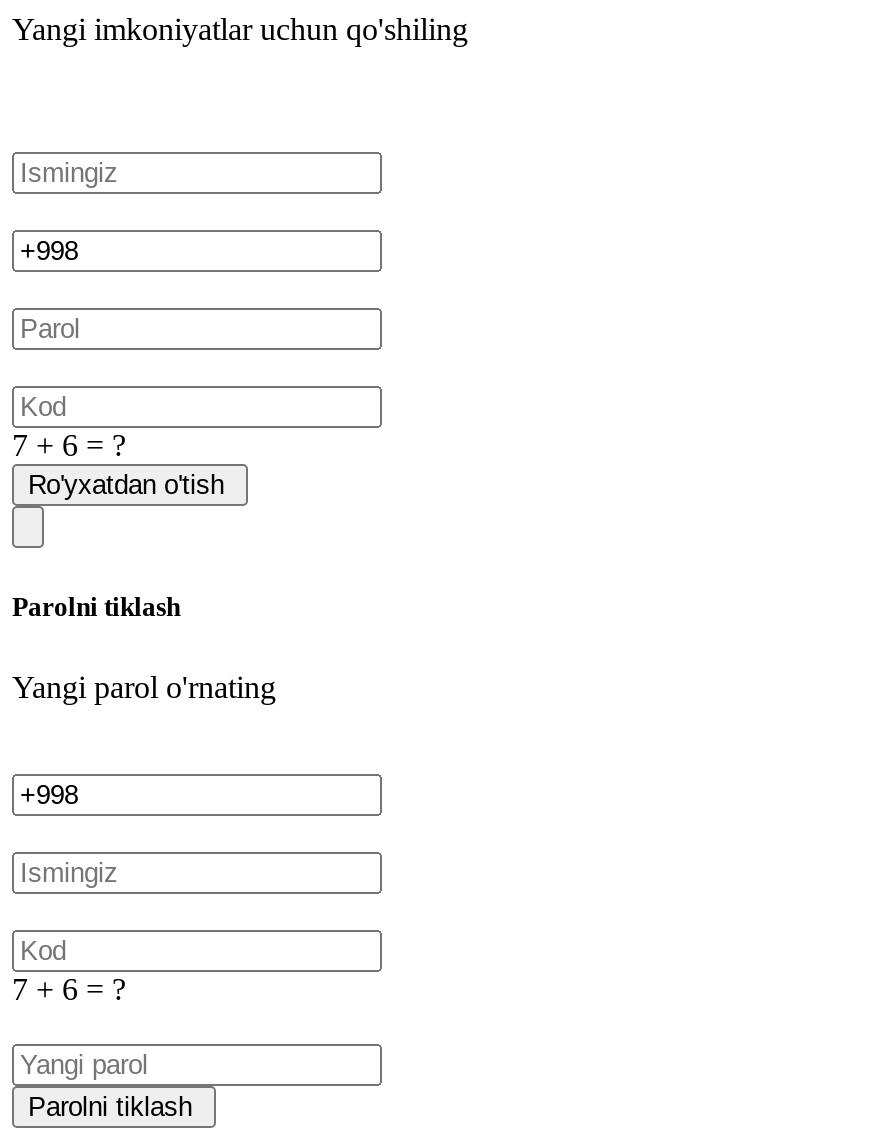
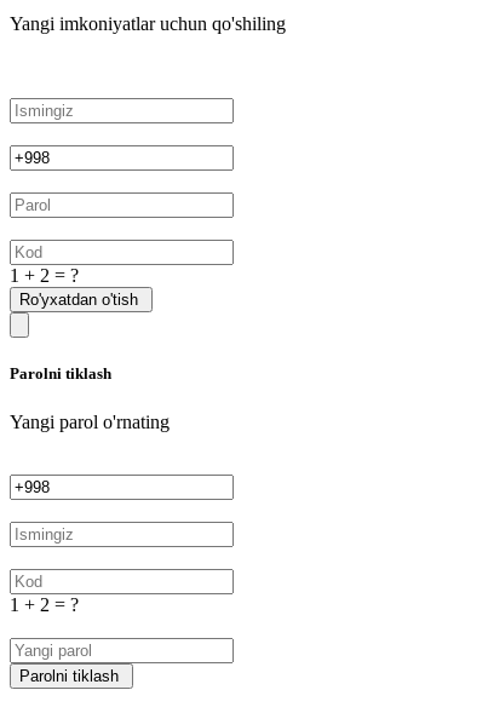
[12,428,126,462] 7 + 6 = ? -> [10,265,79,286] 1 + 2 = ?
[12,971,126,1005] 7 + 6 = ? -> [10,594,79,614] 1 + 2 = ?

